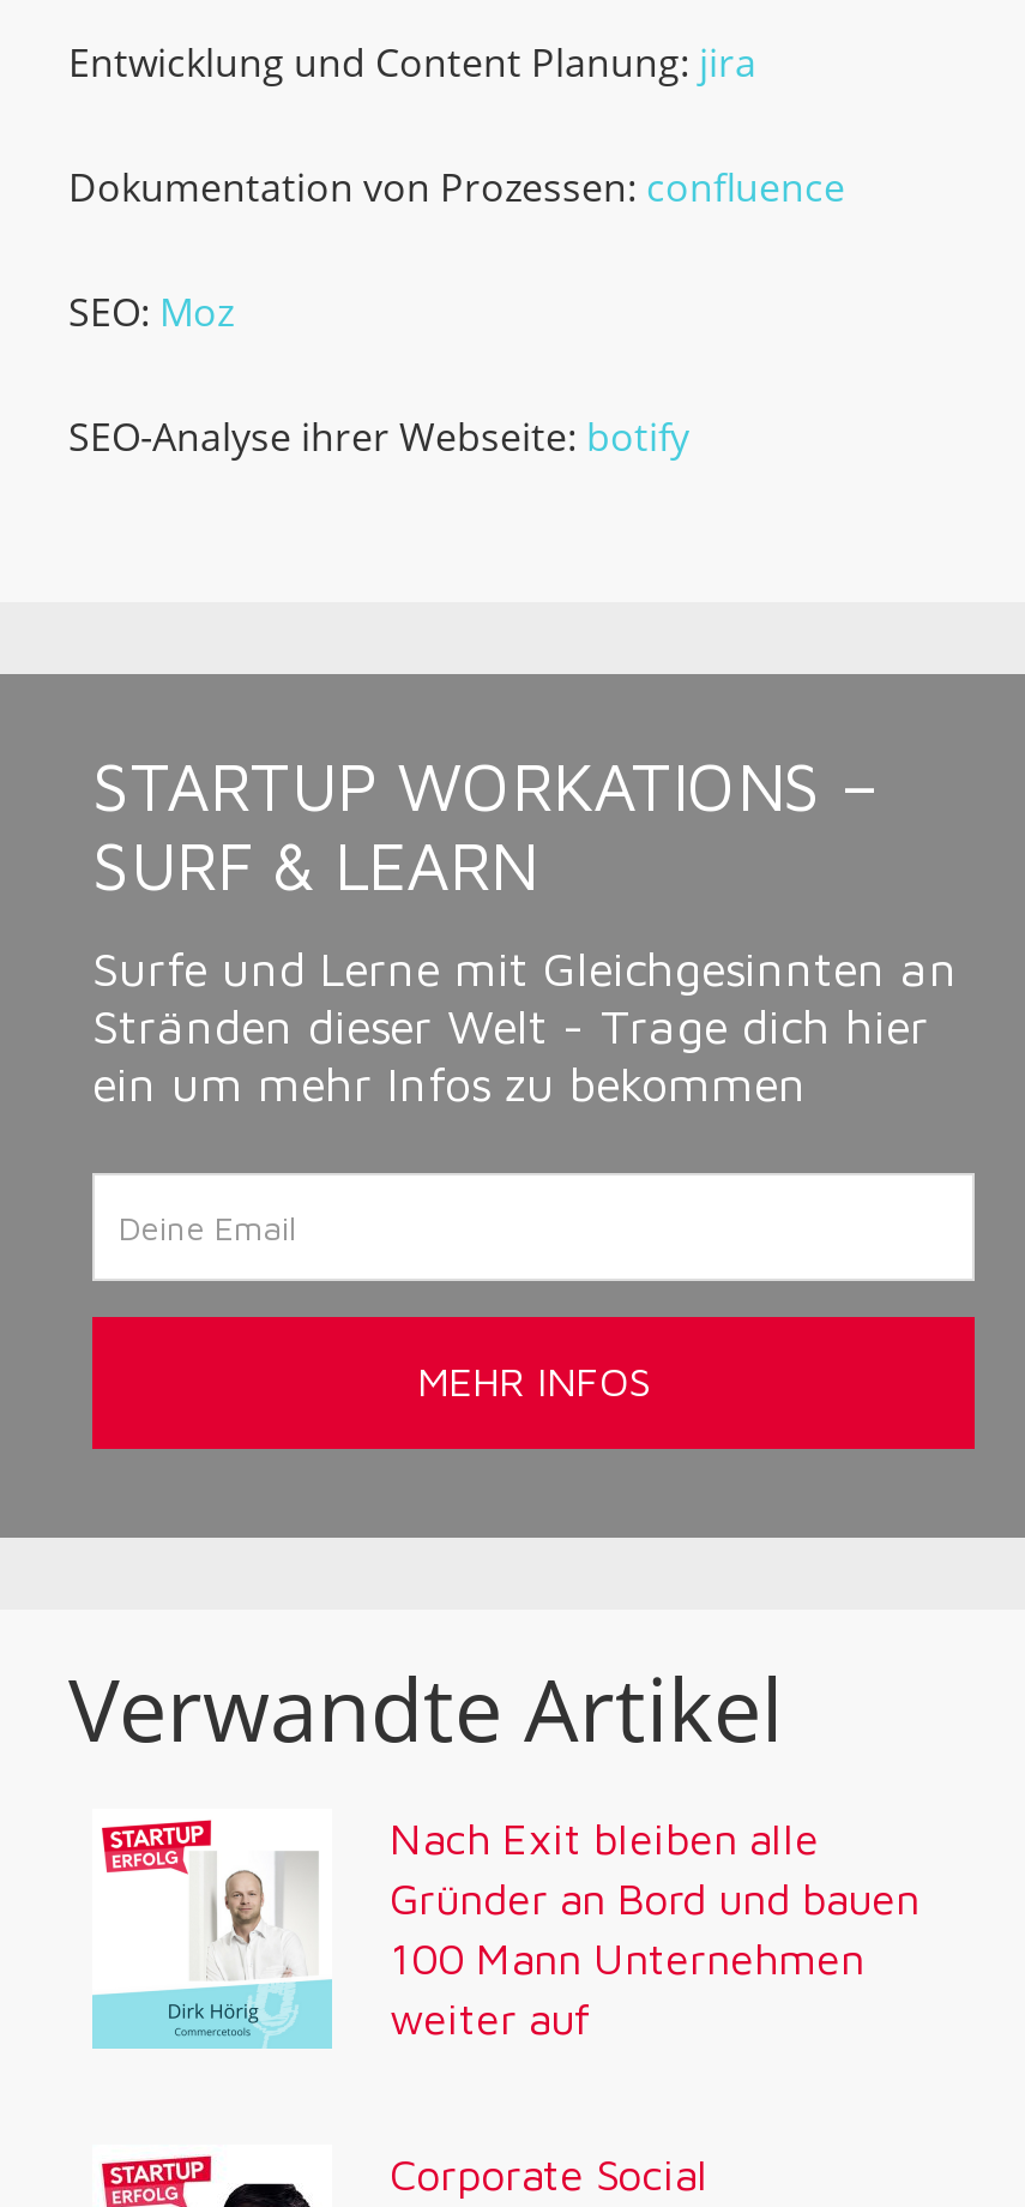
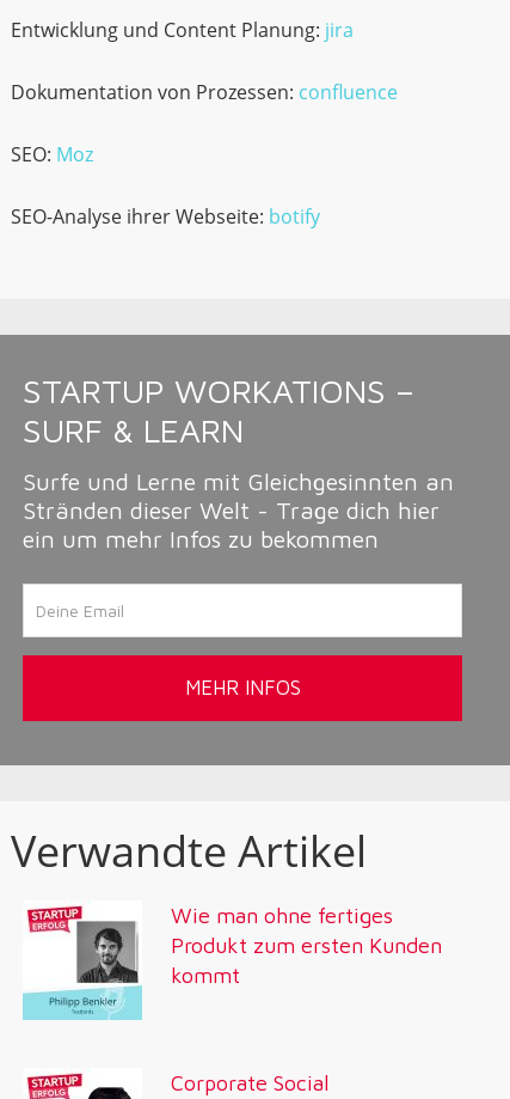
[171,1814,920,2044] [image] | Nach Exit bleiben alle | Gründer an Bord und bauen | 100 Mann Unternehmen | weiter auf -> [62,903,442,988] [image] | Wie man ohne fertiges | Produkt zum ersten Kunden | kommt

